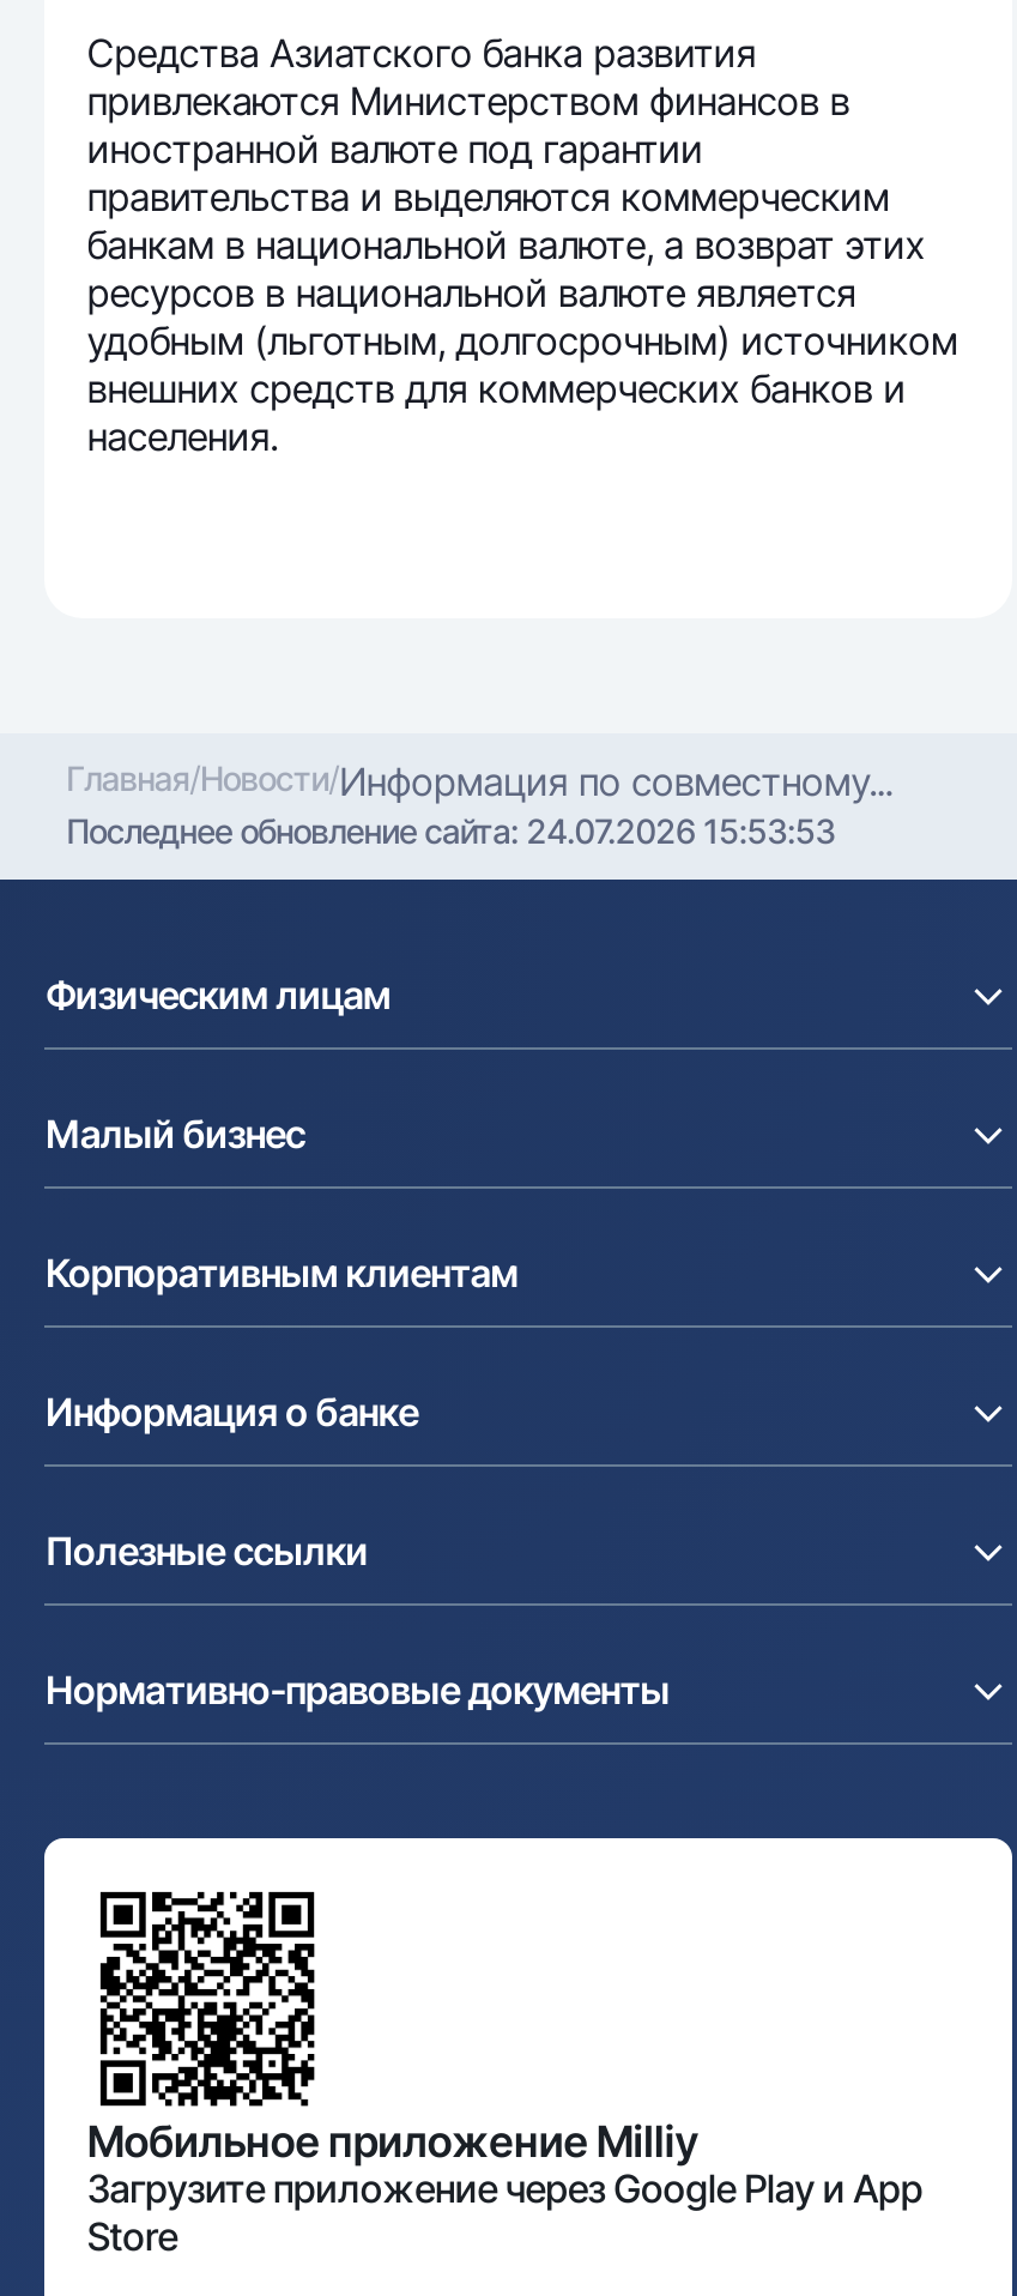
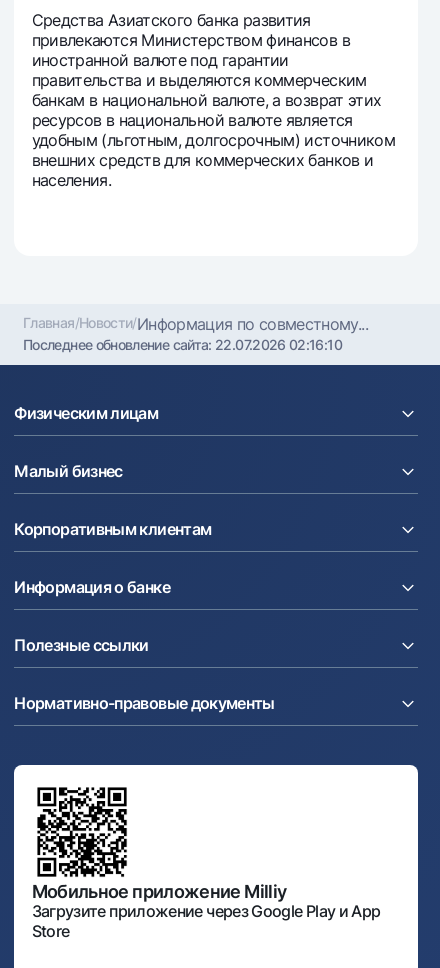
[66,811,835,851] Последнее обновление сайта: 24.07.2026 15:53:53 -> [23,336,342,353] Последнее обновление сайта: 22.07.2026 02:16:10

